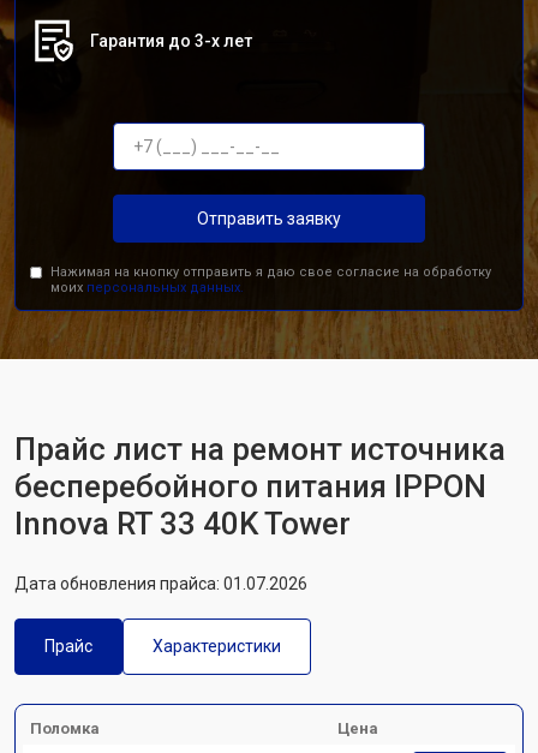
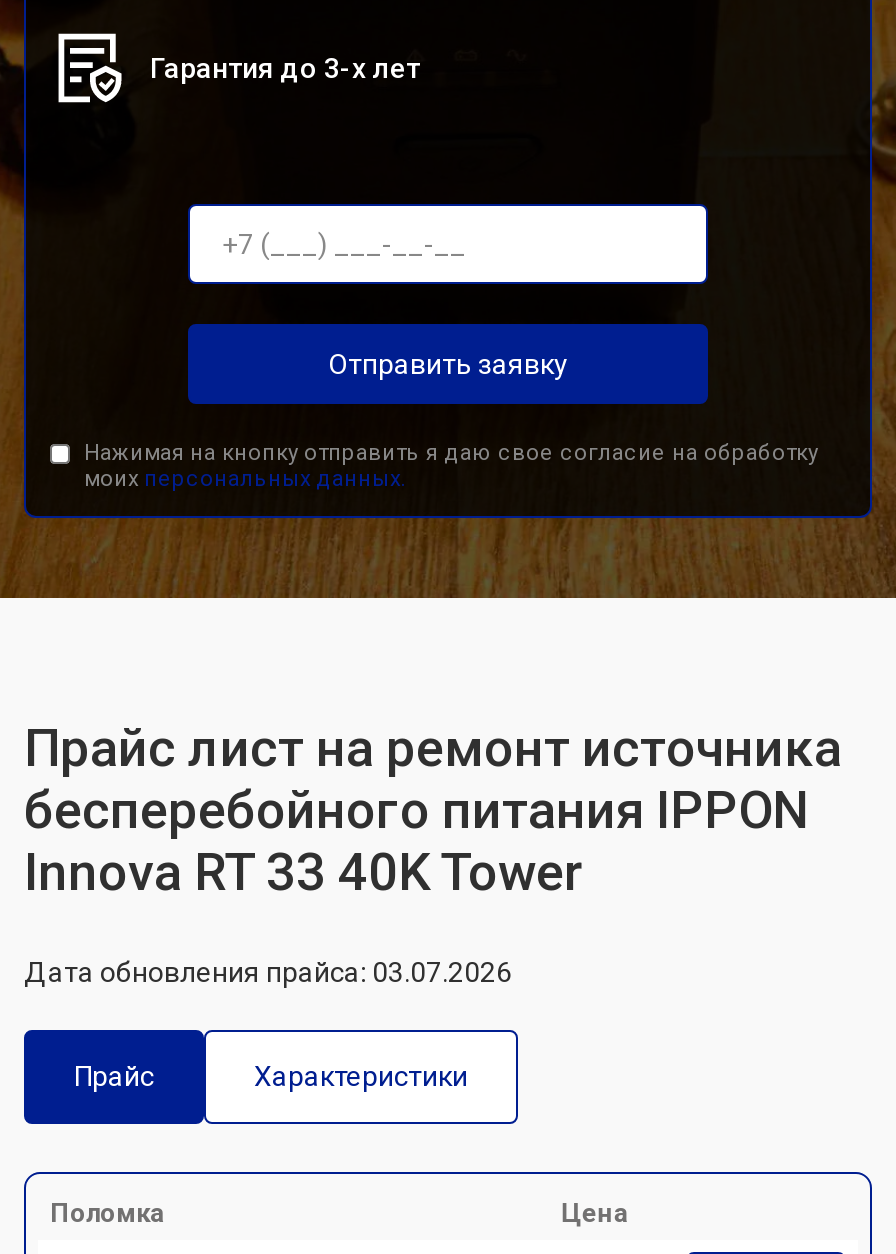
[14,574,307,593] Дата обновления прайса: 01.07.2026 -> [24,956,512,988] Дата обновления прайса: 03.07.2026

